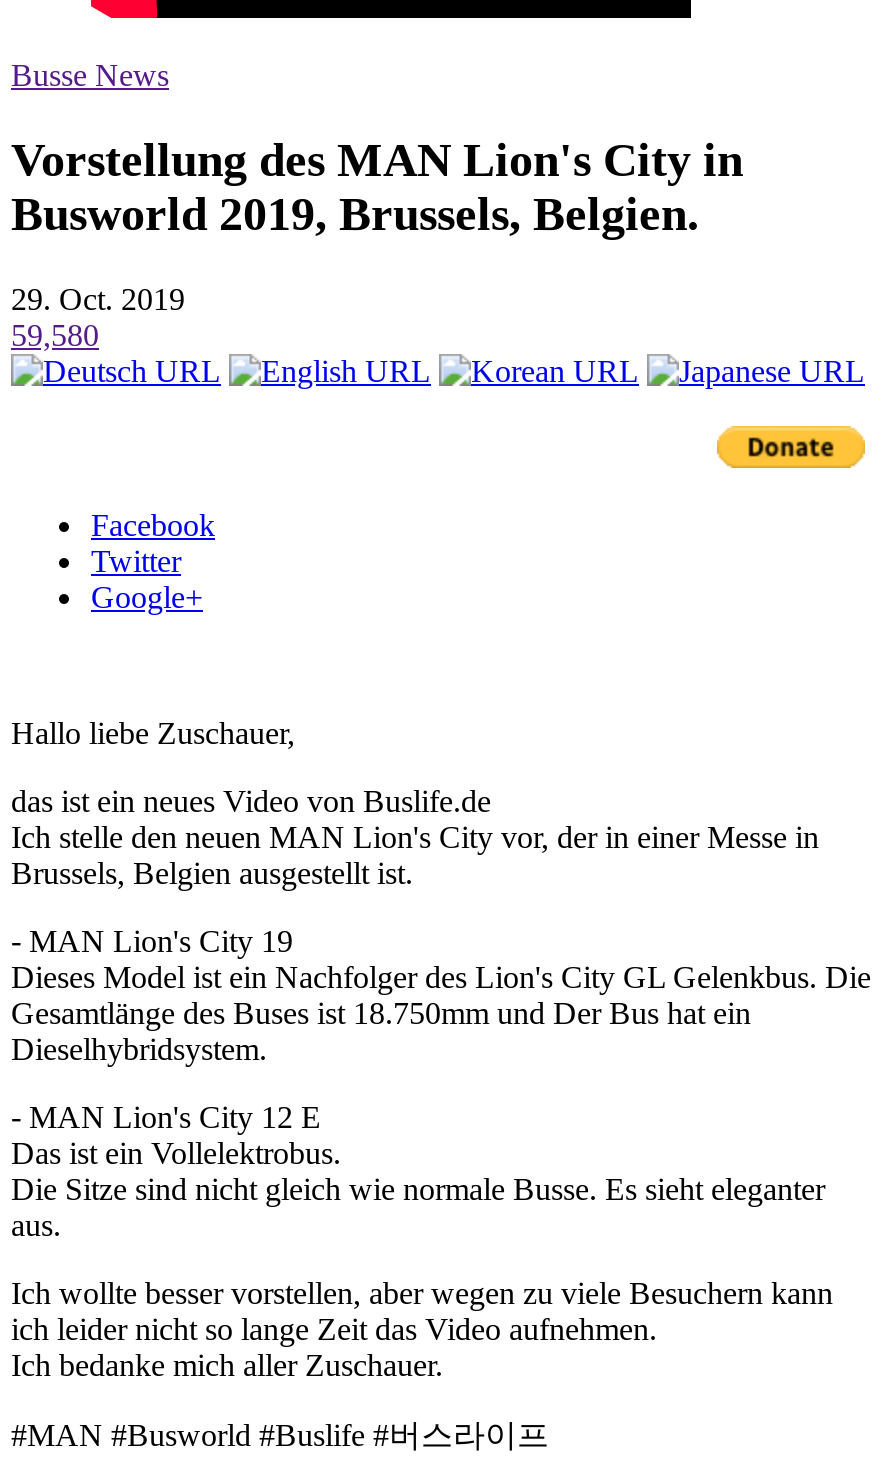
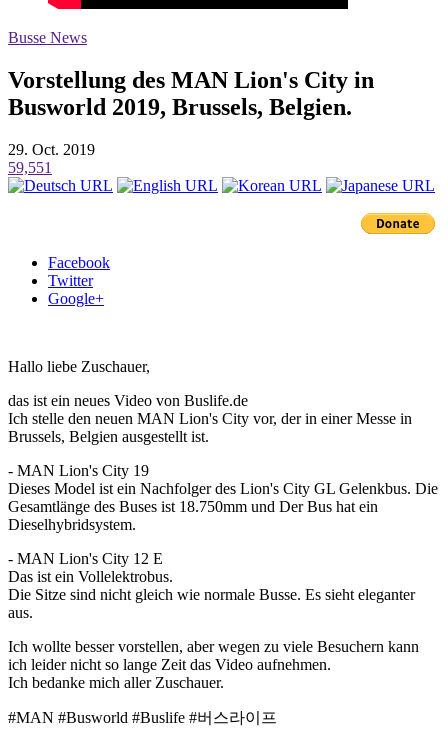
[11,317,99,351] 59,580 -> [8,159,52,176] 59,551

